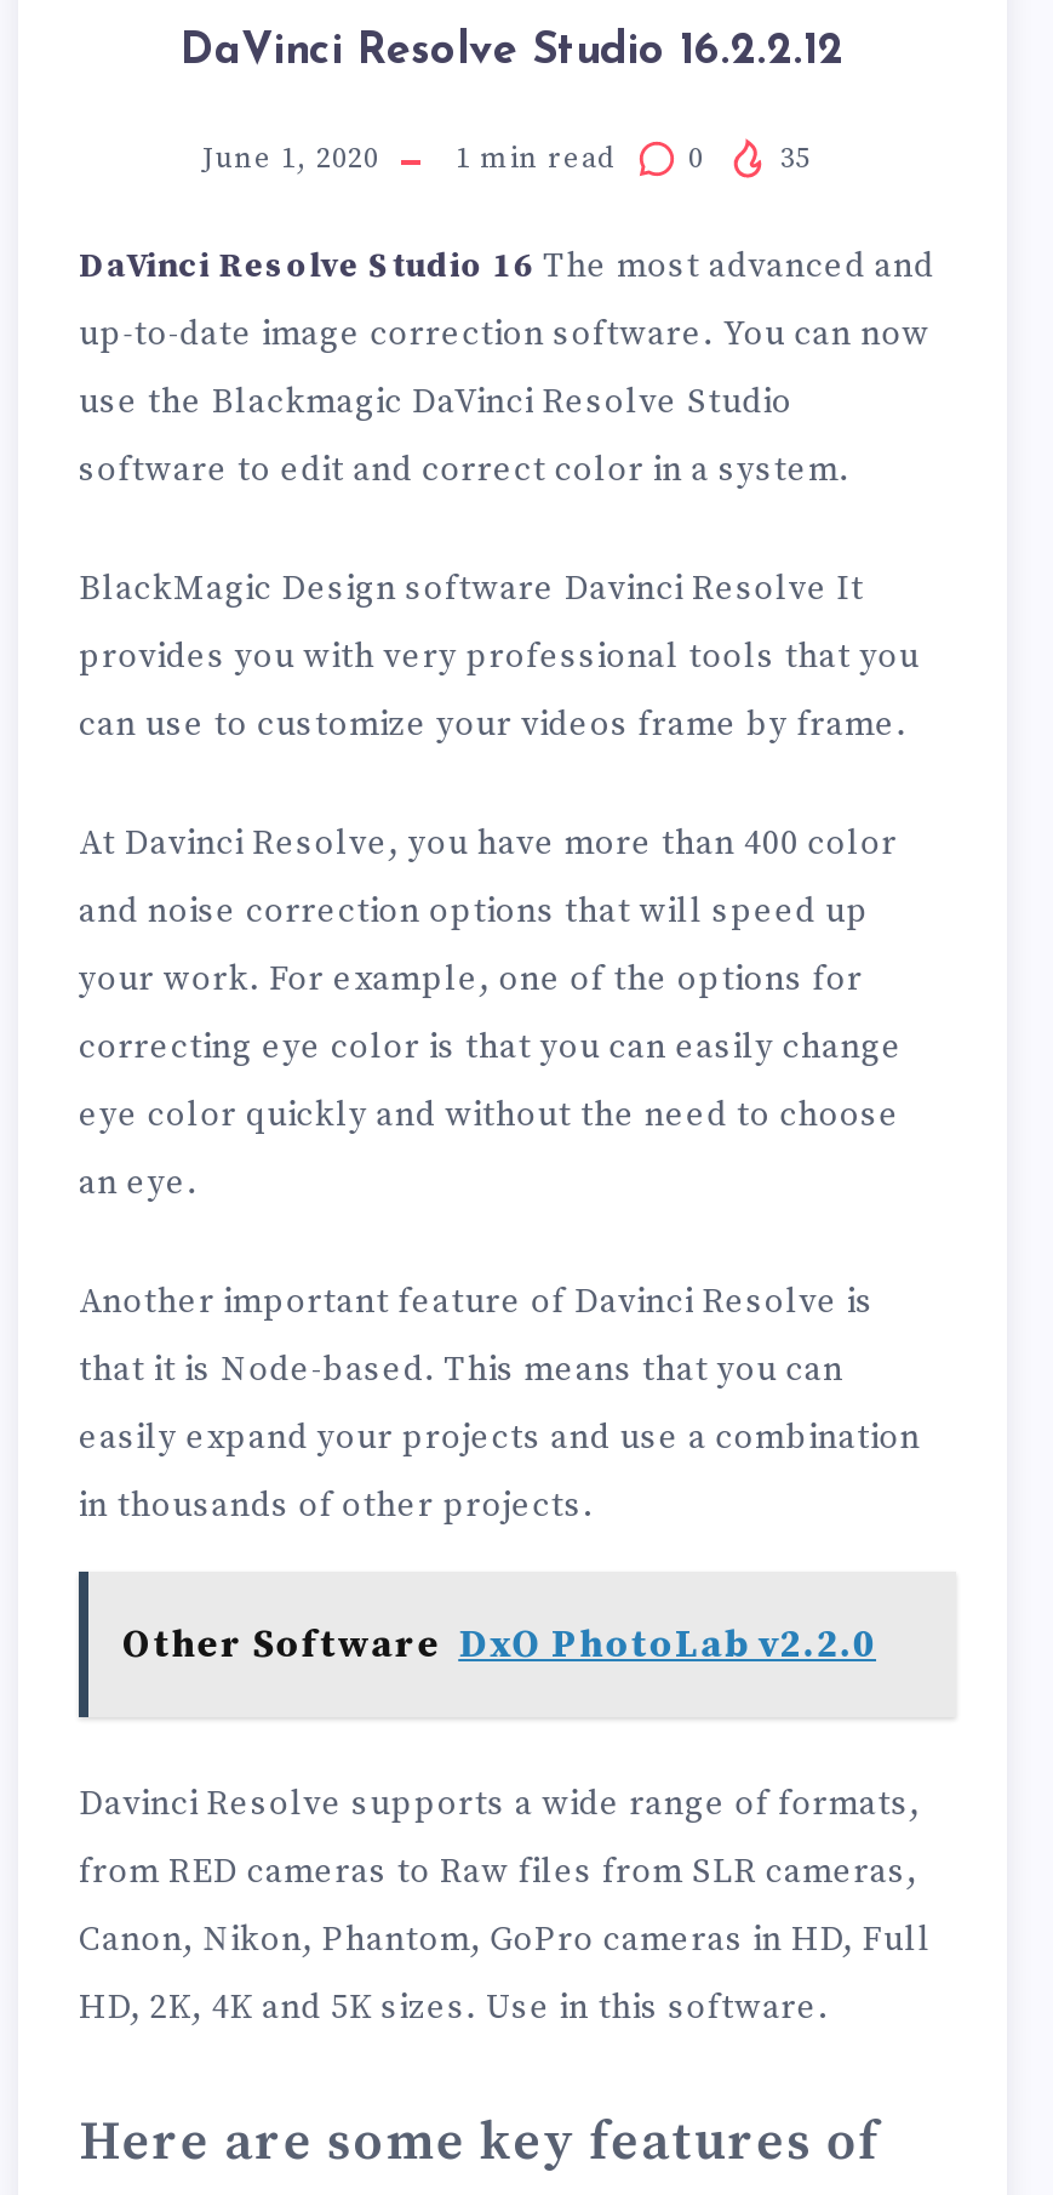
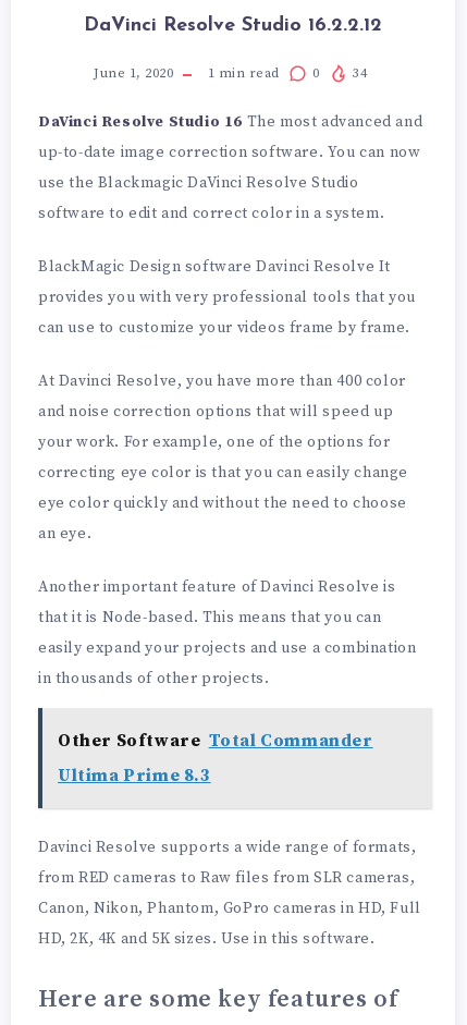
[456,142,811,178] 1 min read 0 35 -> [207,66,367,82] 1 min read 0 34
[122,1619,876,1668] Other Software DxO PhotoLab v2.2.0 -> [58,729,373,786] Other Software Total Commander | Ultima Prime 8.3

